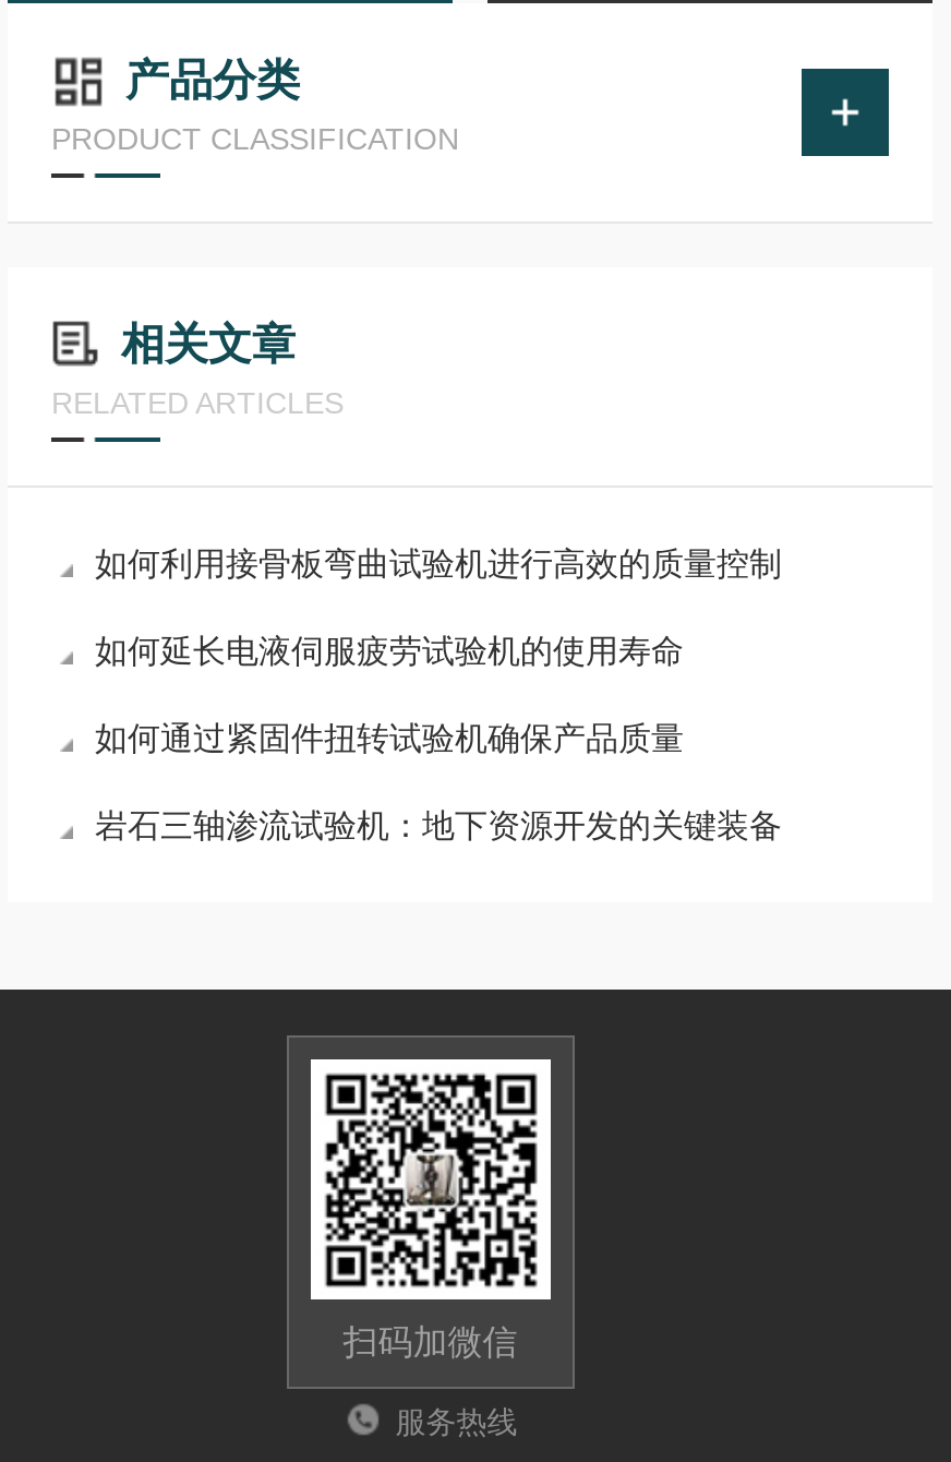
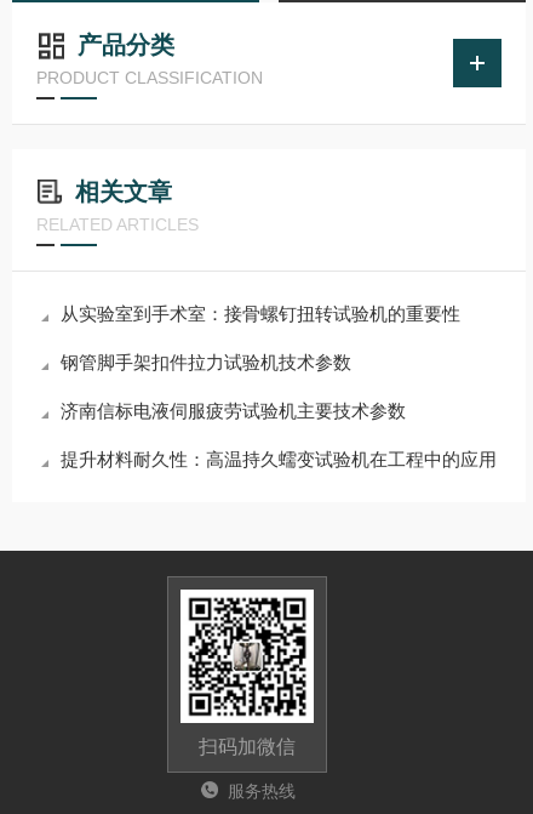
[95,544,782,582] 如何利用接骨板弯曲试验机进行高效的质量控制 -> [61,303,460,324] 从实验室到手术室：接骨螺钉扭转试验机的重要性
[95,632,684,669] 如何延长电液伺服疲劳试验机的使用寿命 -> [61,352,351,372] 钢管脚手架扣件拉力试验机技术参数
[95,719,684,756] 如何通过紧固件扭转试验机确保产品质量 -> [61,400,406,421] 济南信标电液伺服疲劳试验机主要技术参数
[95,806,782,843] 岩石三轴渗流试验机：地下资源开发的关键装备 -> [61,449,497,469] 提升材料耐久性：高温持久蠕变试验机在工程中的应用

